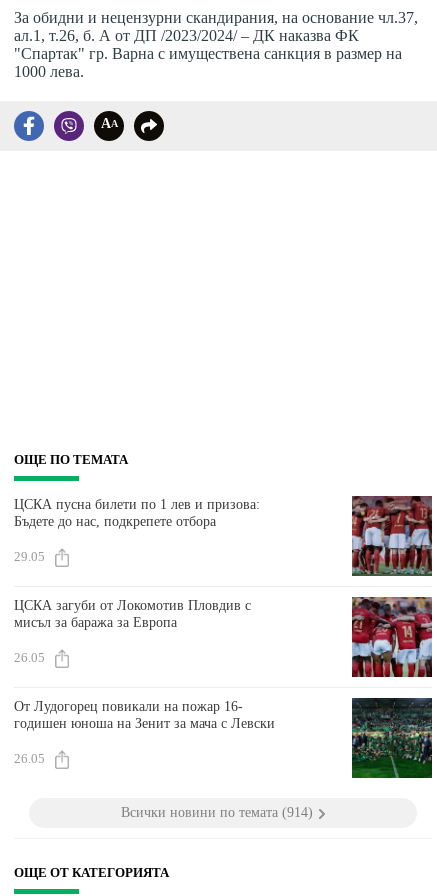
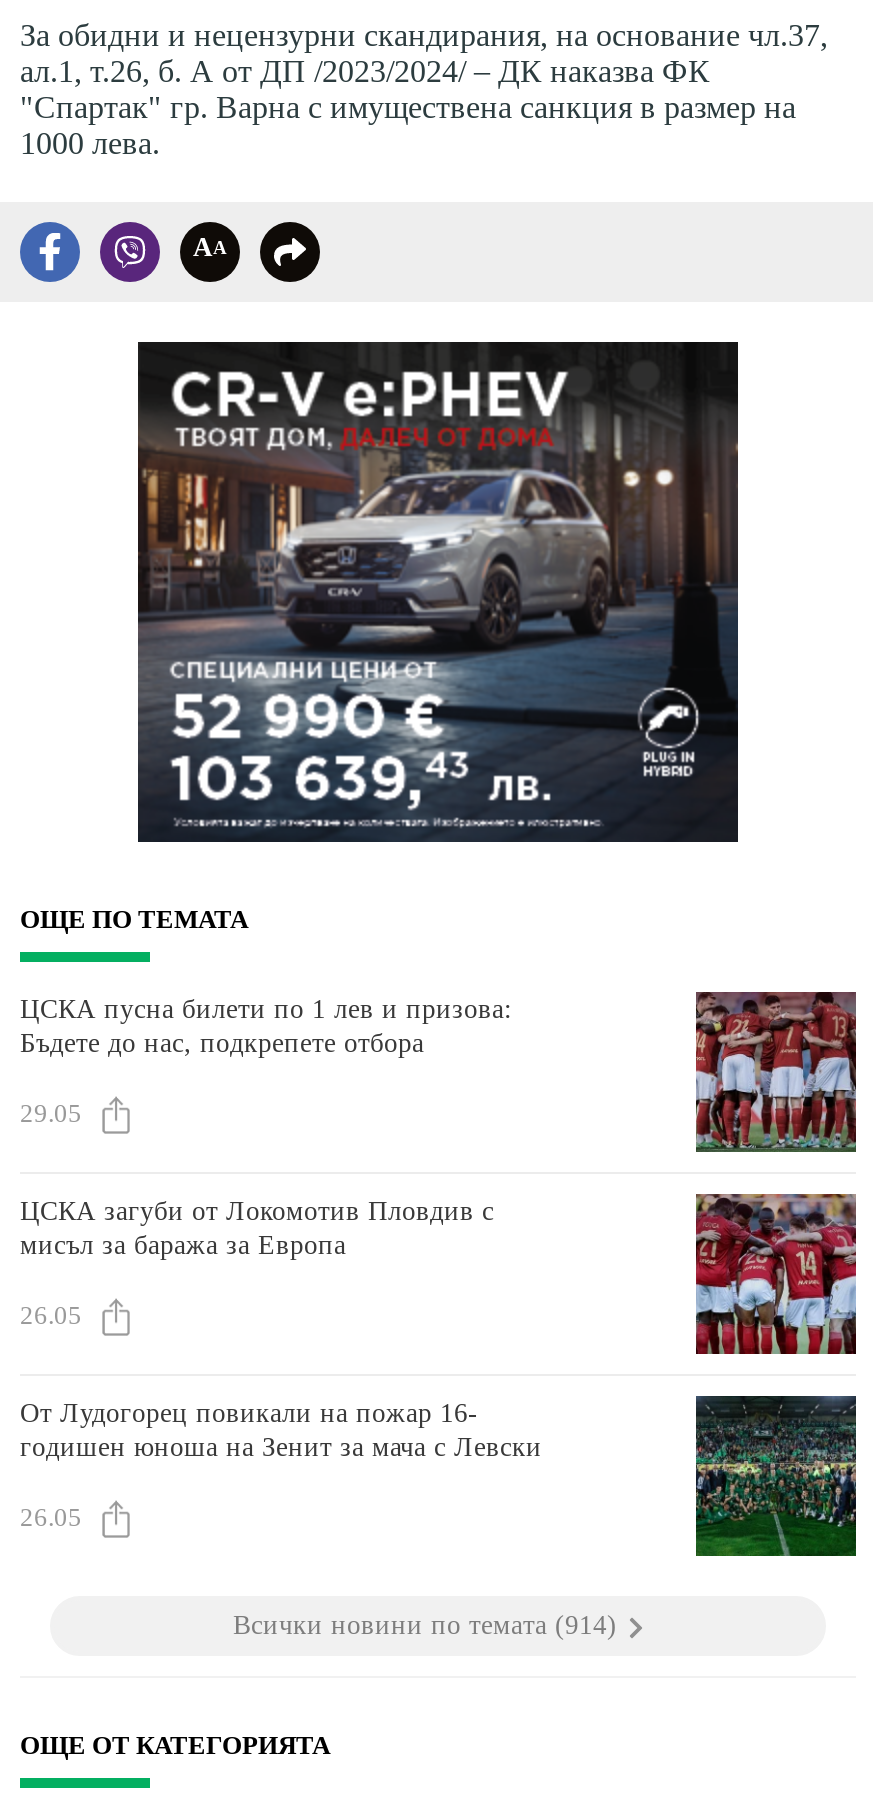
none -> [136,340,740,844] [image]

